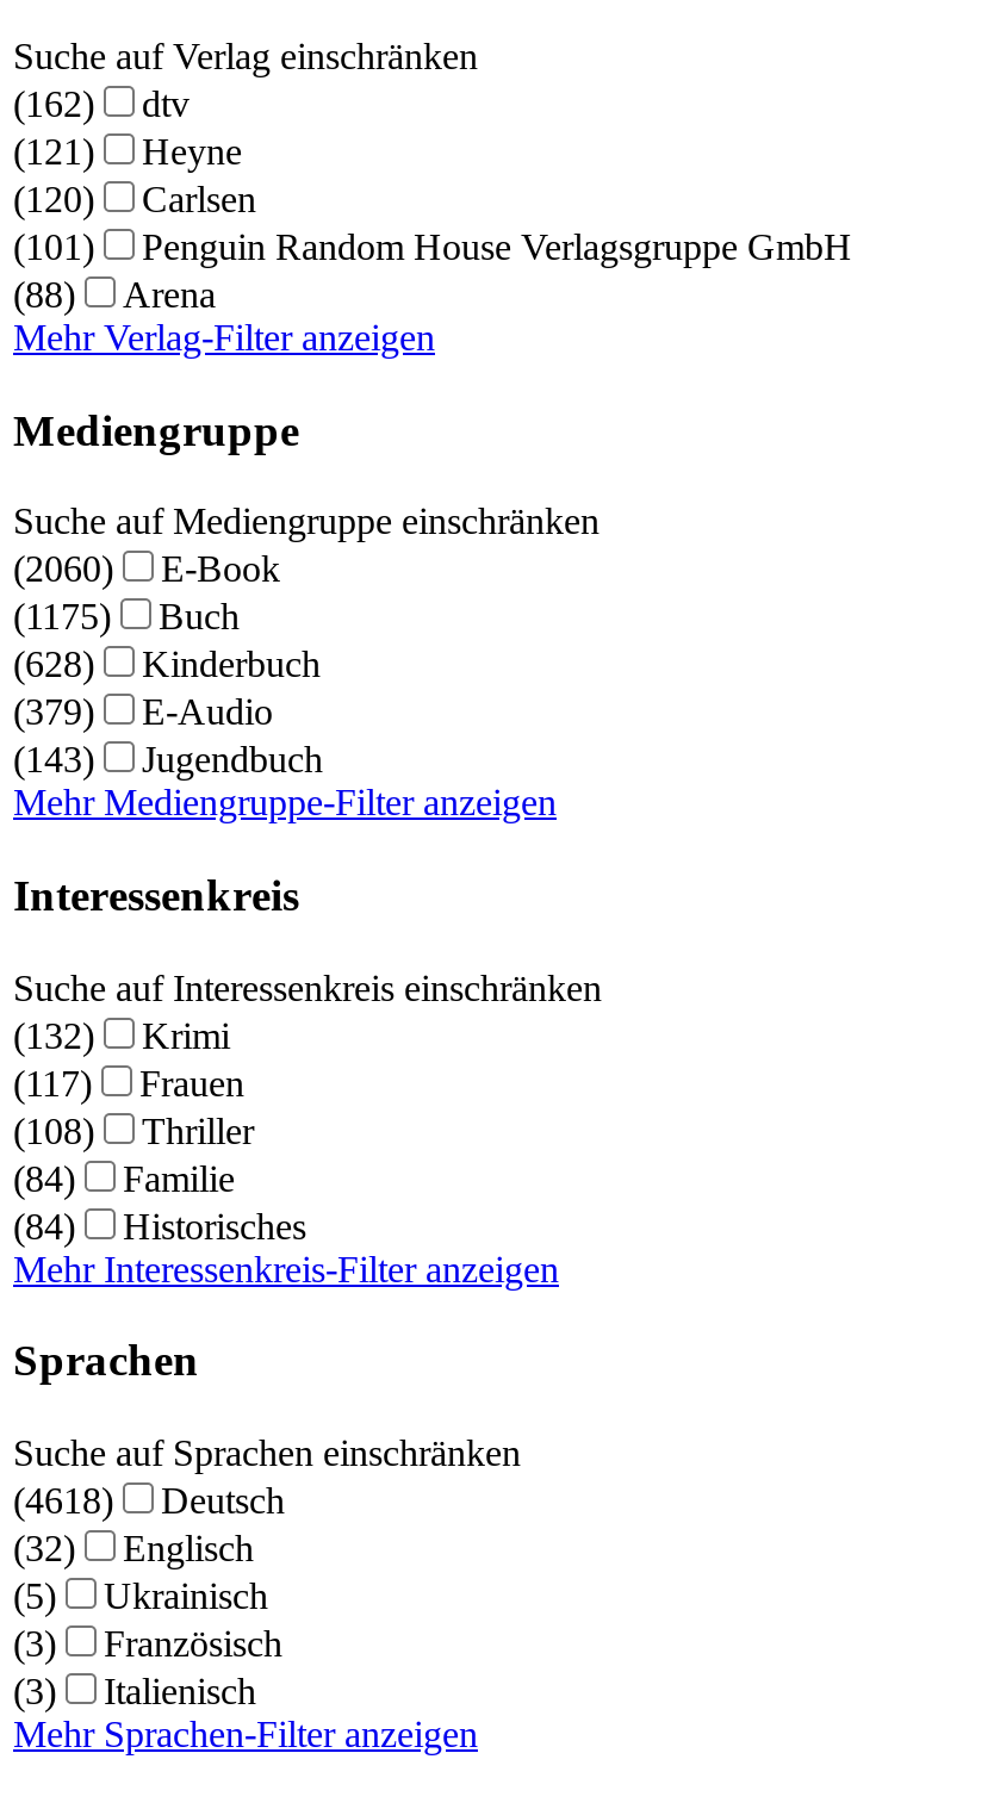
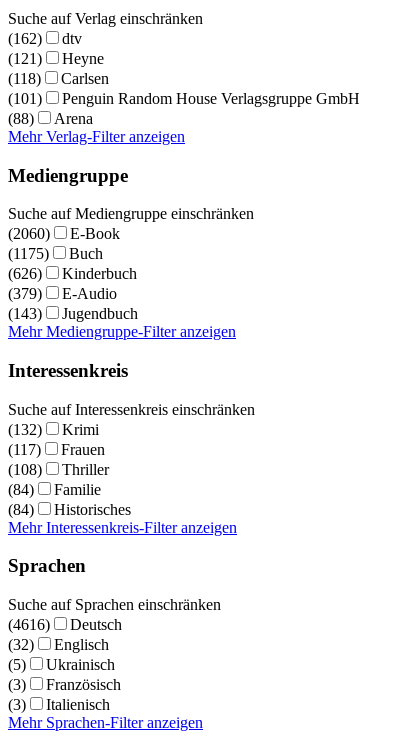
[13,178,256,219] (120) Carlsen -> [8,70,109,87] (118) Carlsen
[13,644,321,685] (628) Kinderbuch -> [8,265,137,282] (626) Kinderbuch
[13,1481,285,1521] (4618) Deutsch -> [8,616,122,633] (4616) Deutsch

